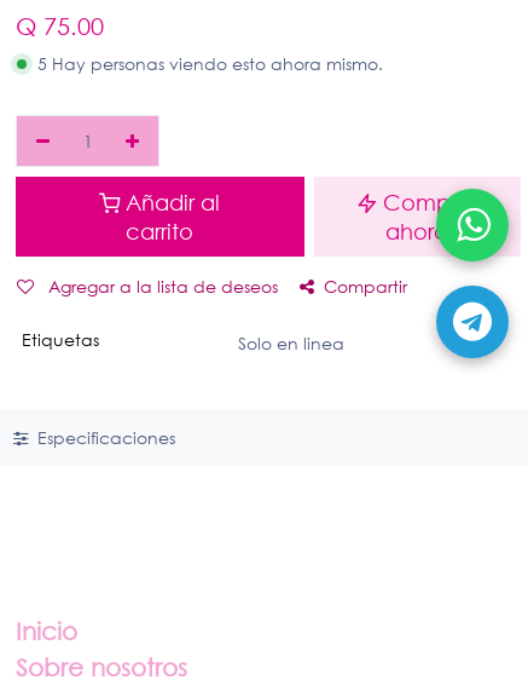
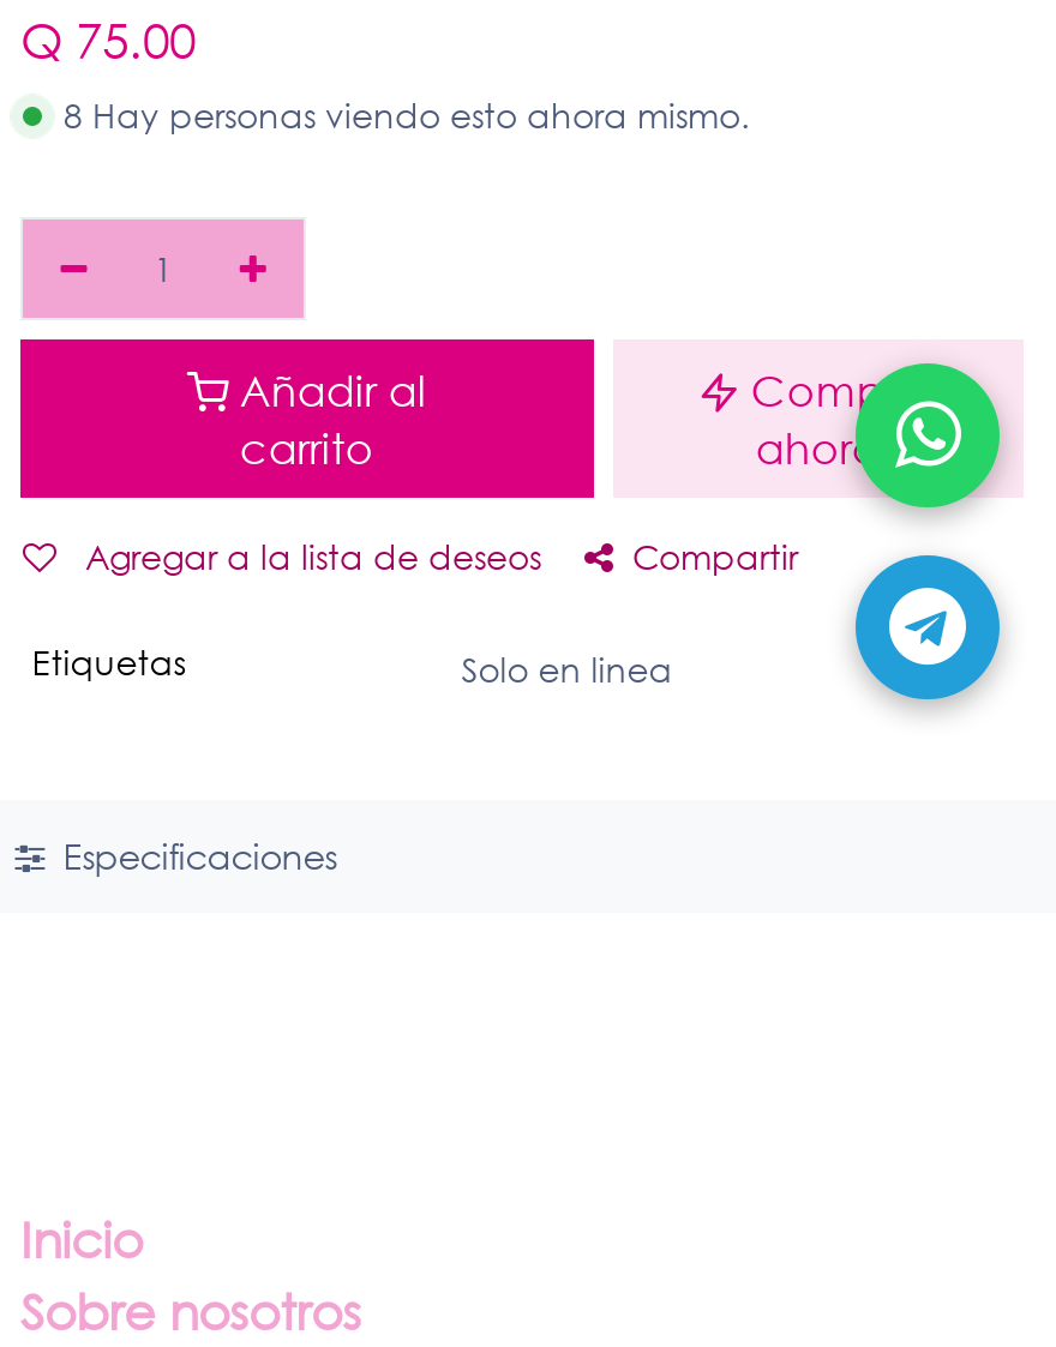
[37,52,383,75] 5 Hay personas viendo esto ahora mismo. -> [64,92,750,138] 8 Hay personas viendo esto ahora mismo.

